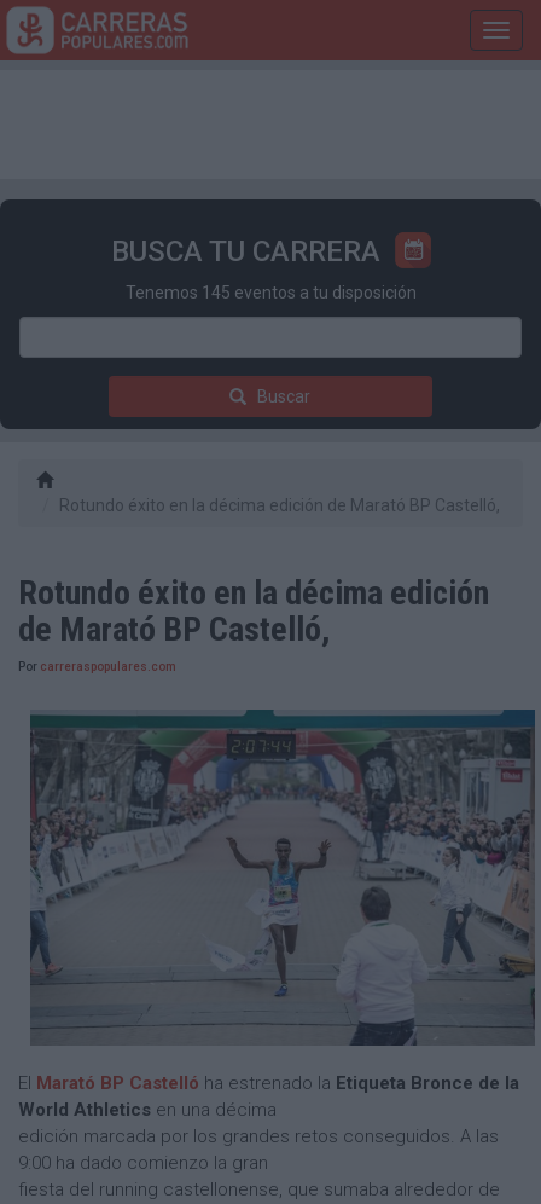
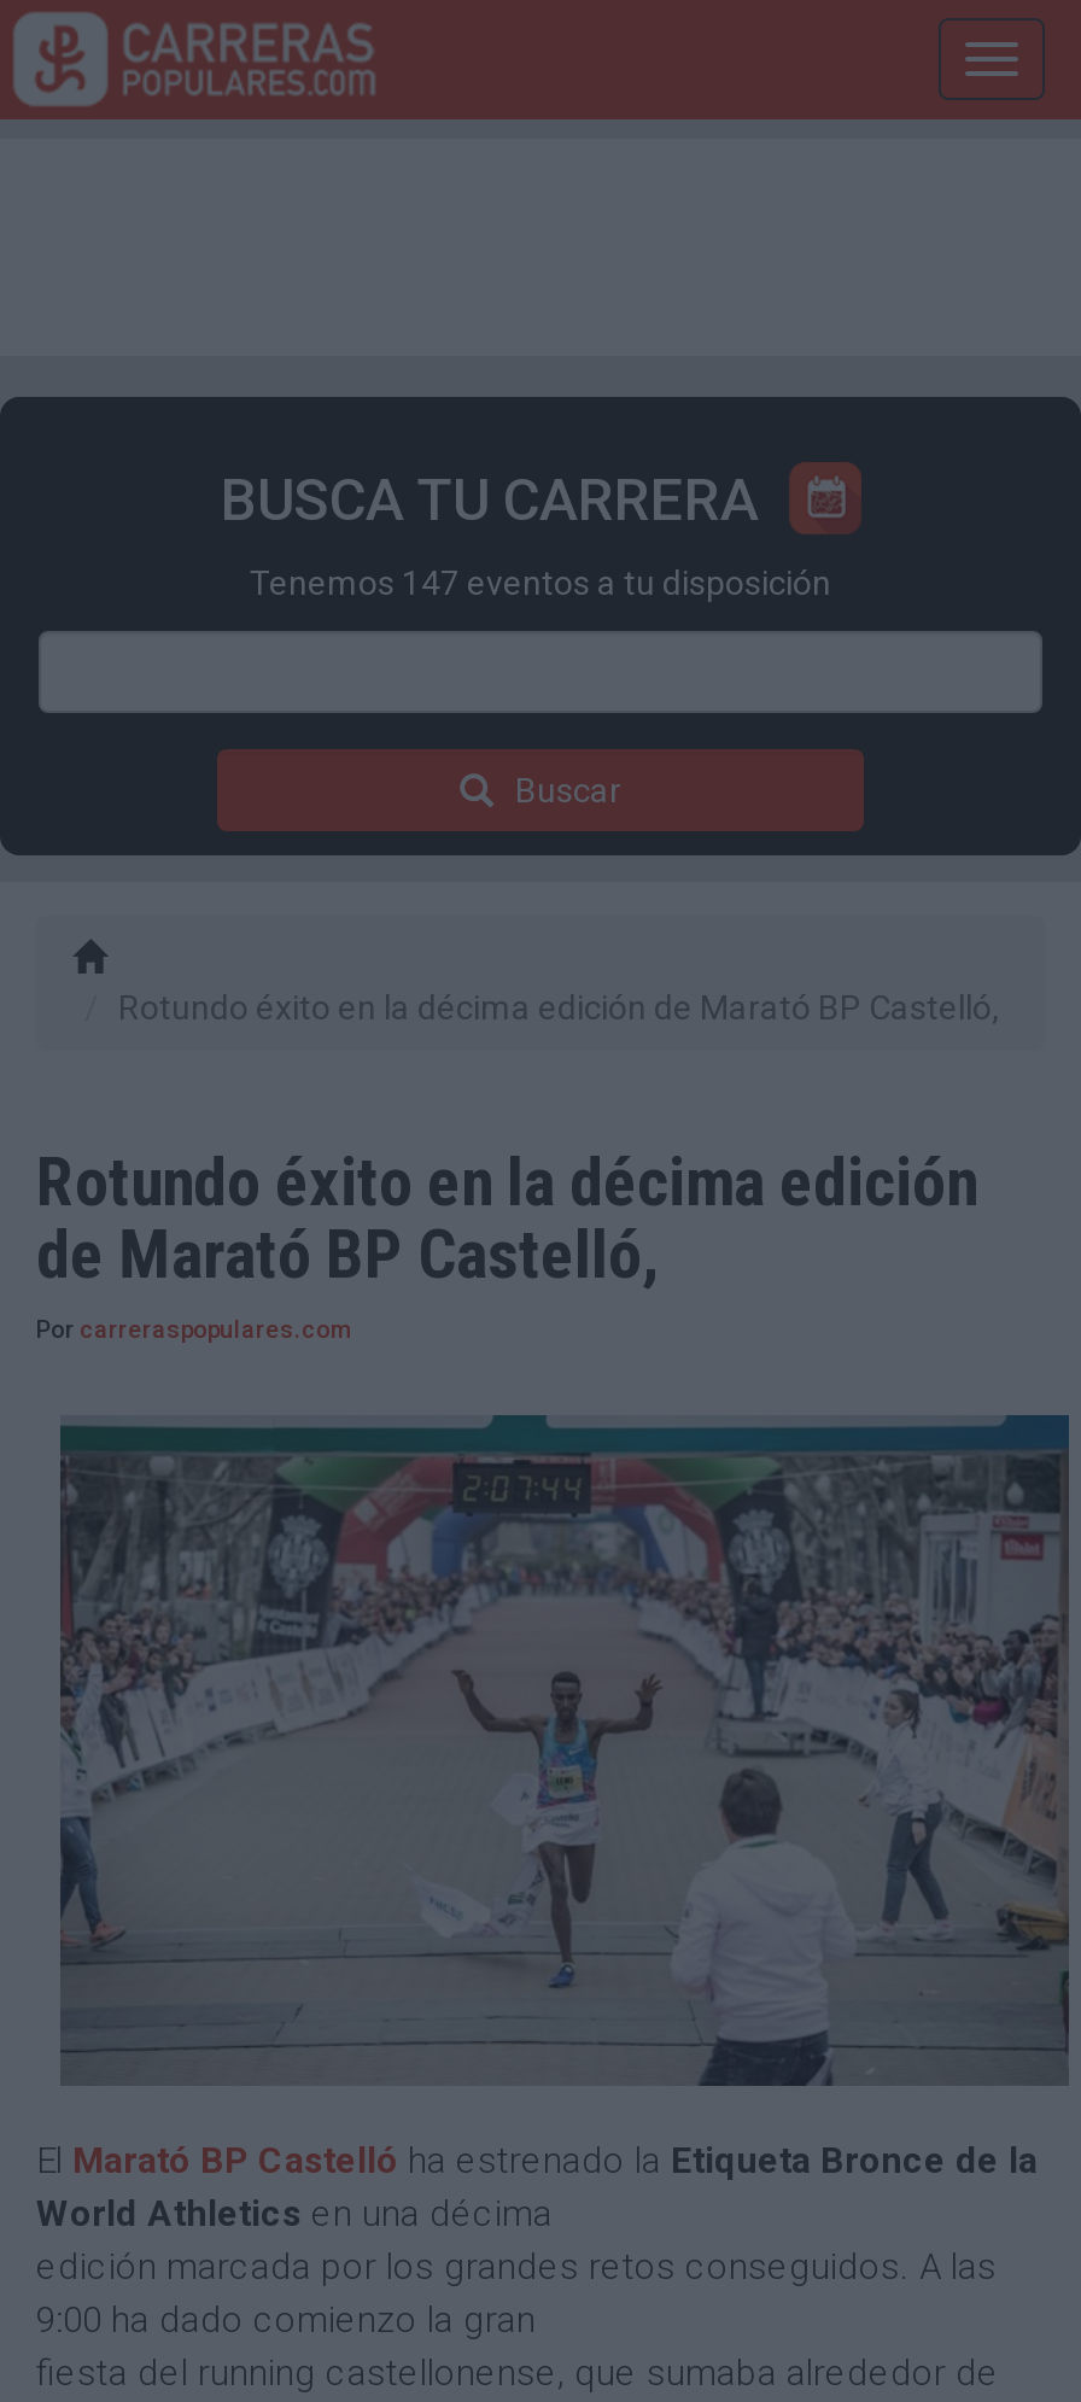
[125,283,416,302] Tenemos 145 eventos a tu disposición -> [250,564,831,602] Tenemos 147 eventos a tu disposición

